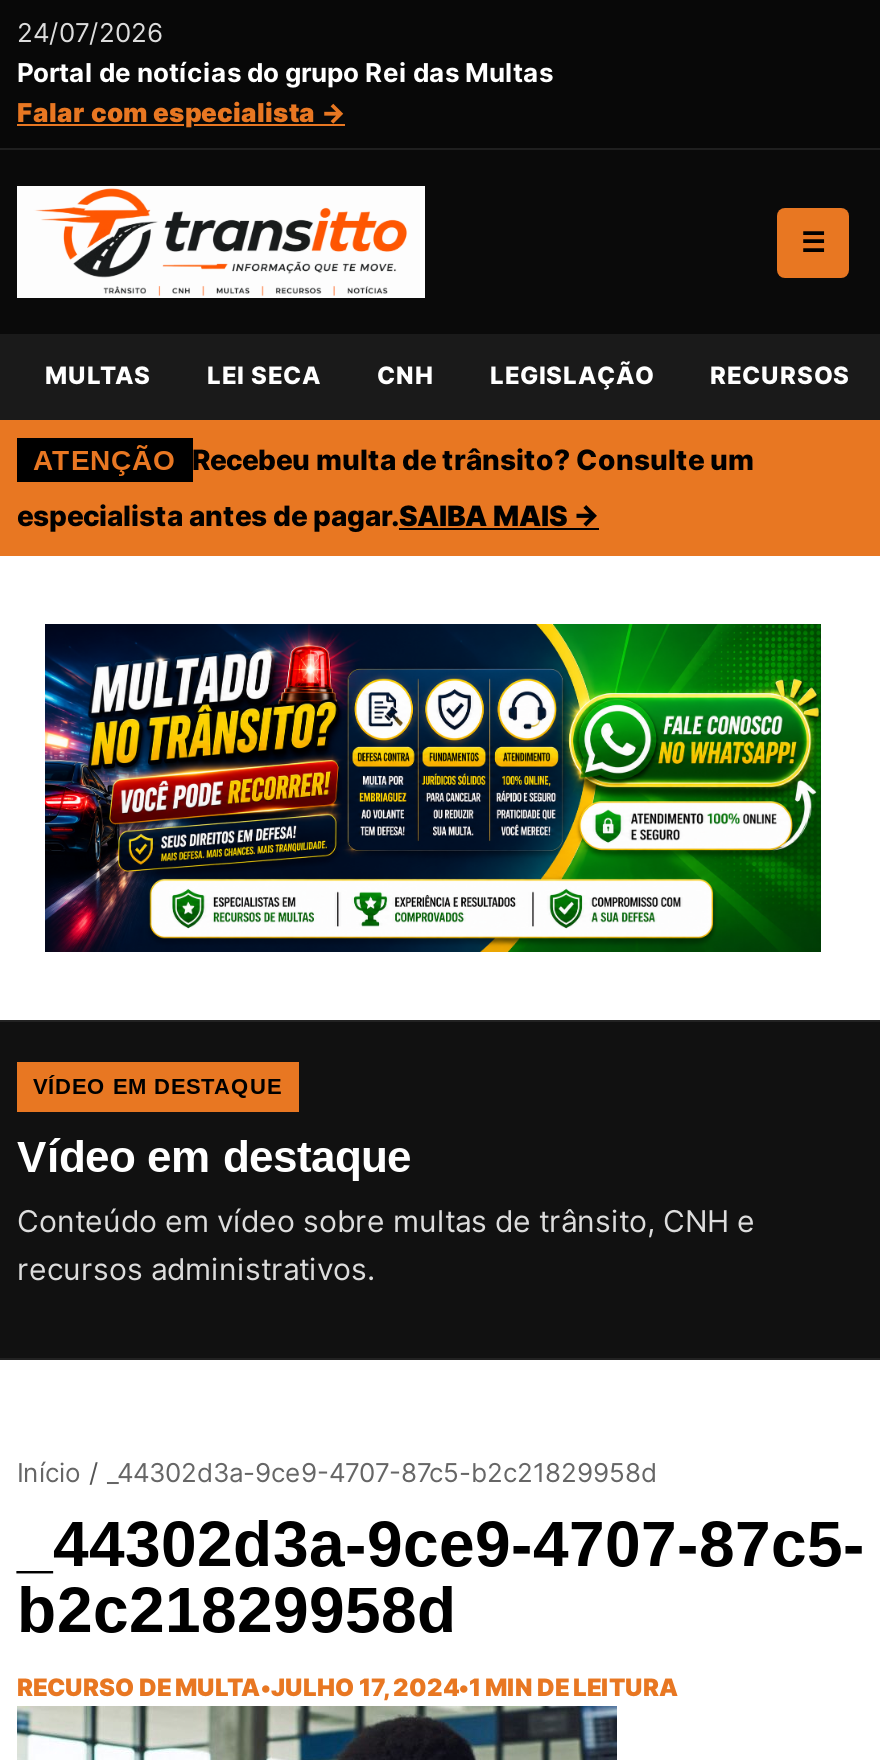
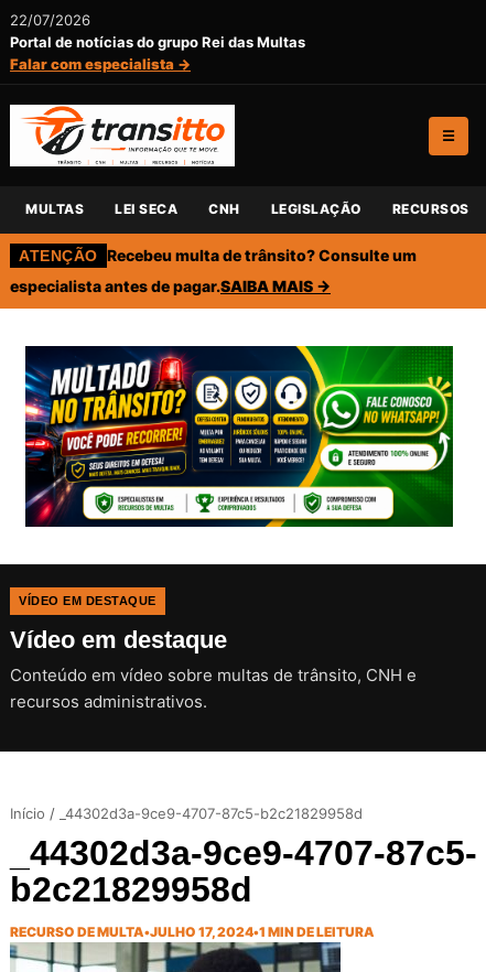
[17,16,163,48] 24/07/2026 -> [10,11,90,29] 22/07/2026

